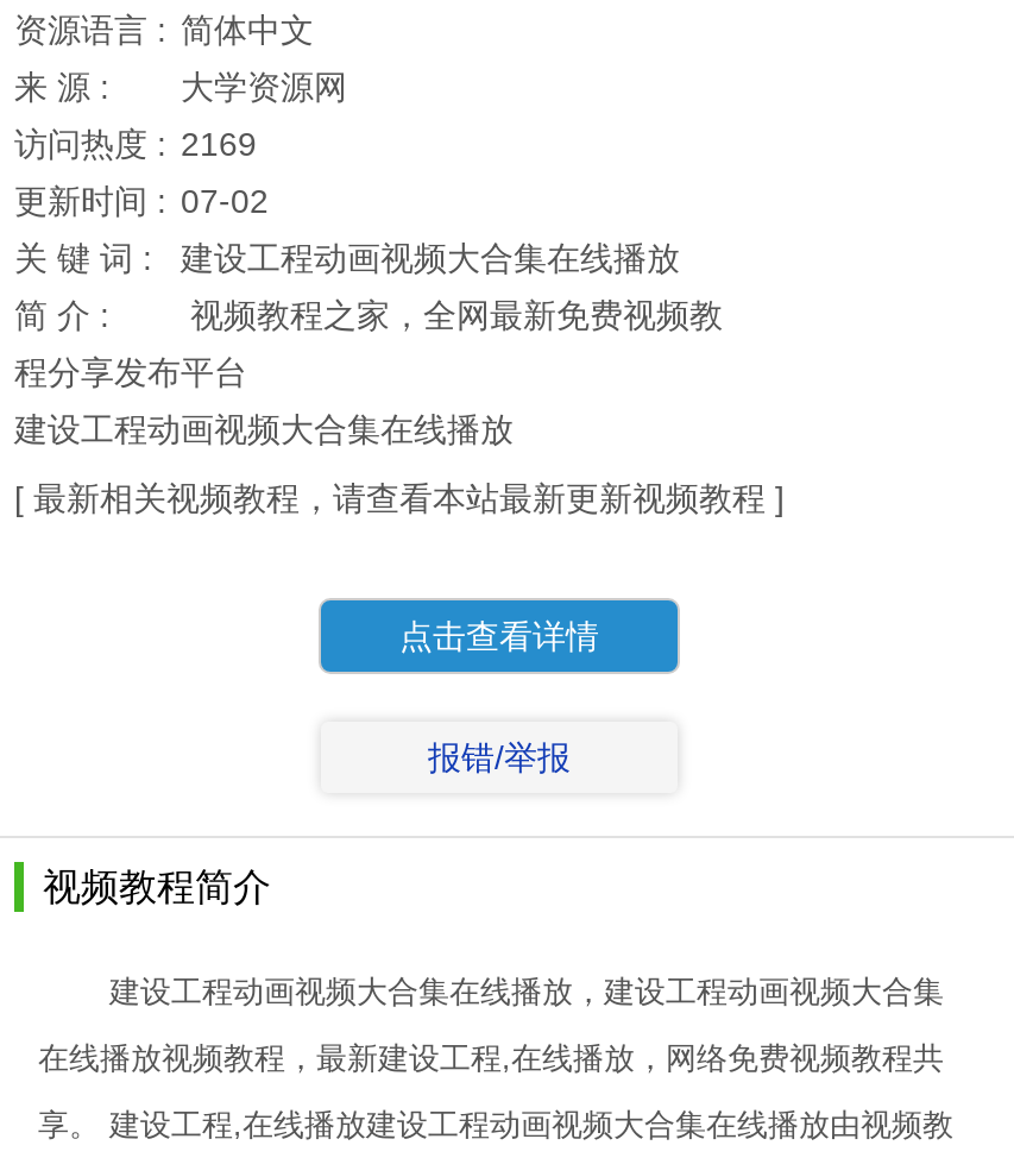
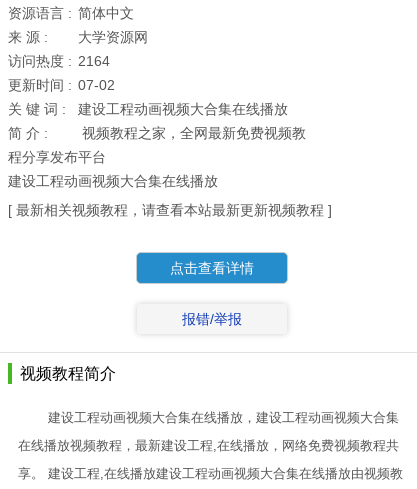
[14,125,257,163] 访问热度 : 2169 -> [8,53,110,69] 访问热度 : 2164

